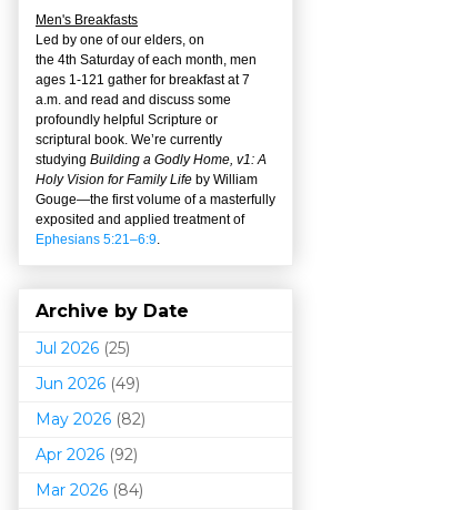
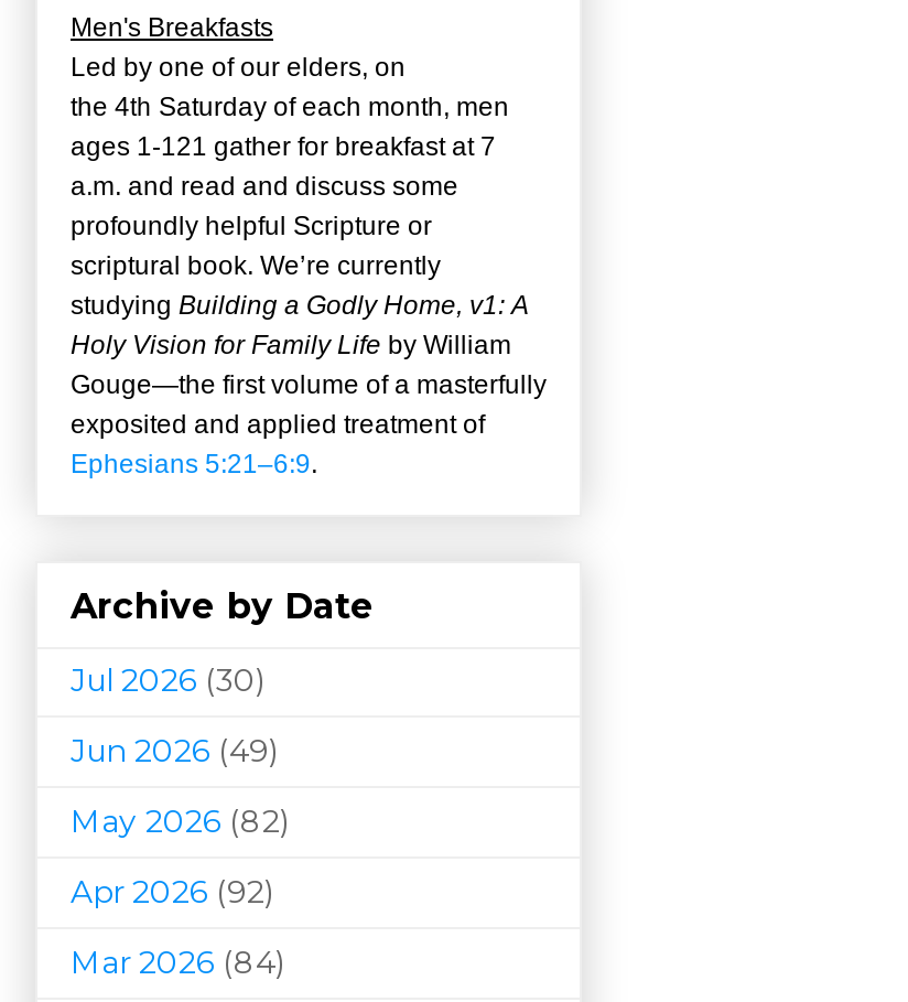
[36,338,130,358] Jul 2026 (25) -> [71,659,264,699] Jul 2026 (30)

